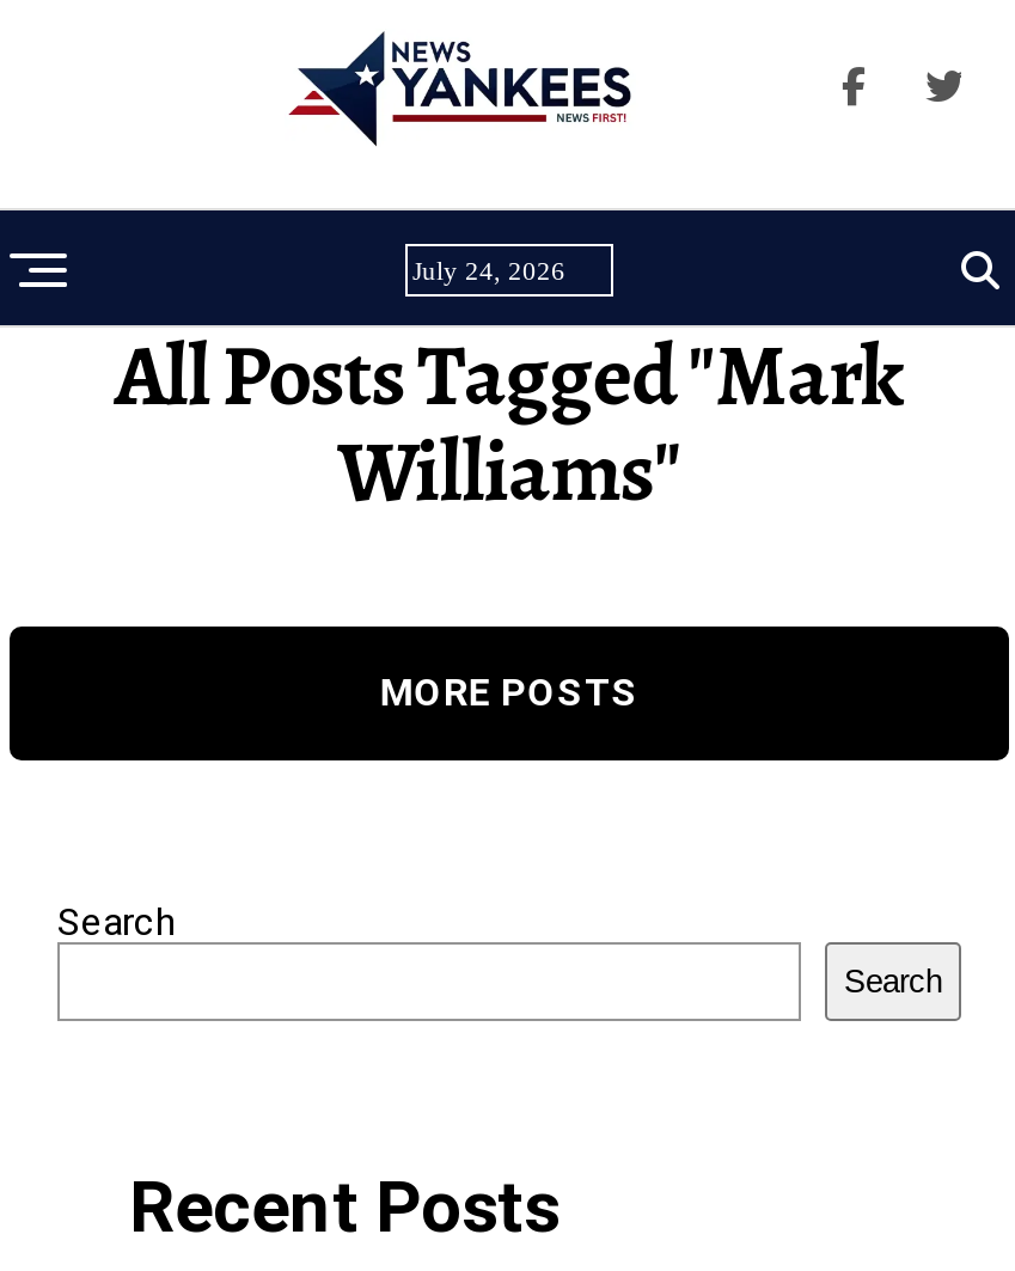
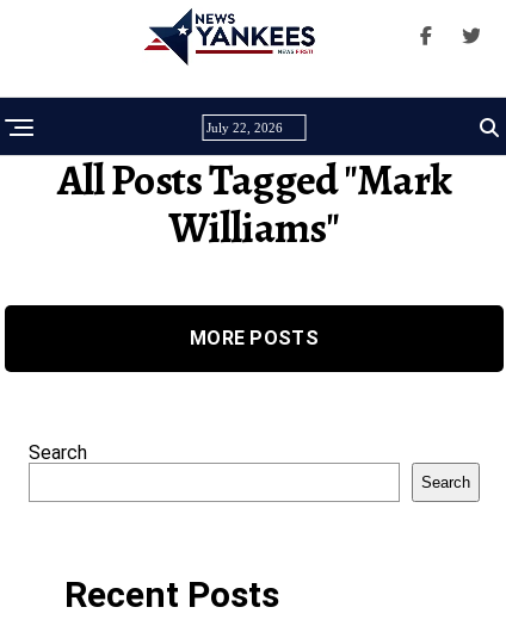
[412,256,565,285] July 24, 2026 -> [206,120,282,135] July 22, 2026

